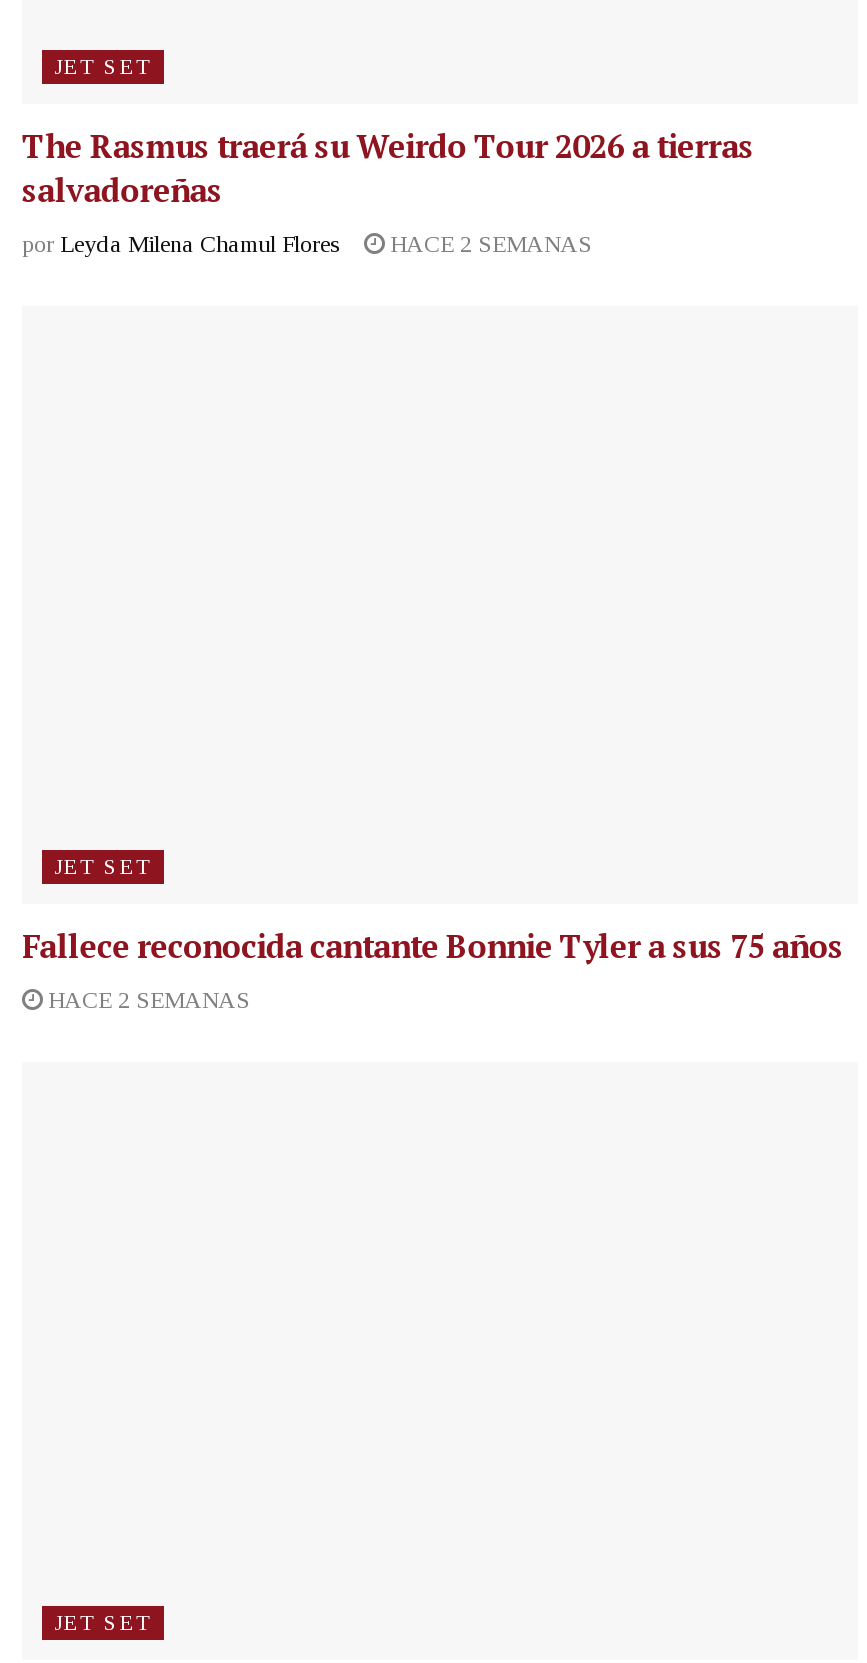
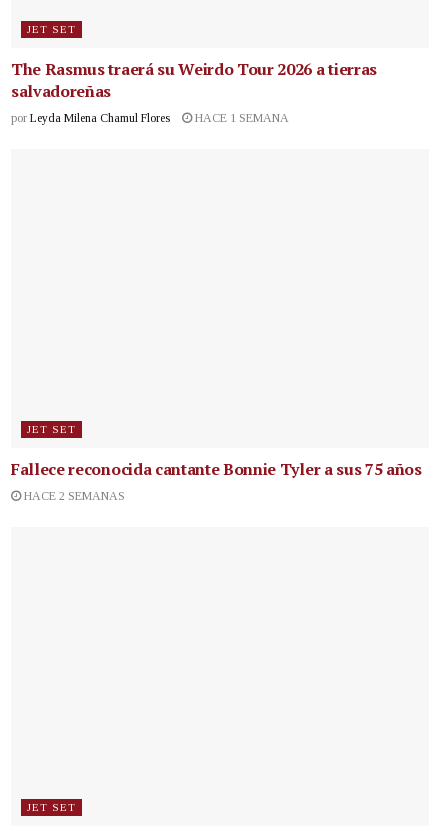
[22,231,592,259] por Leyda Milena Chamul Flores HACE 2 SEMANAS -> [11,111,289,125] por Leyda Milena Chamul Flores HACE 1 SEMANA

